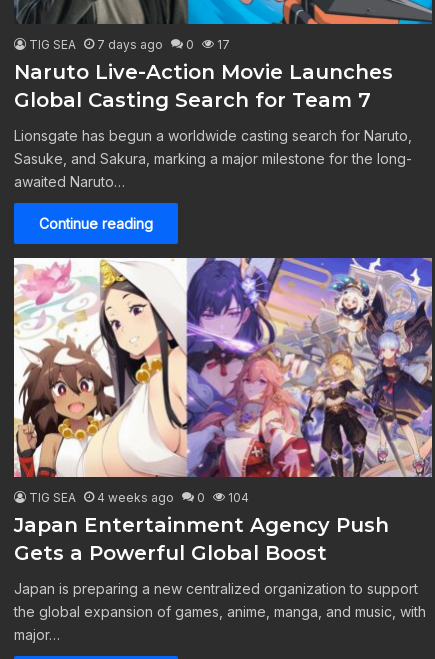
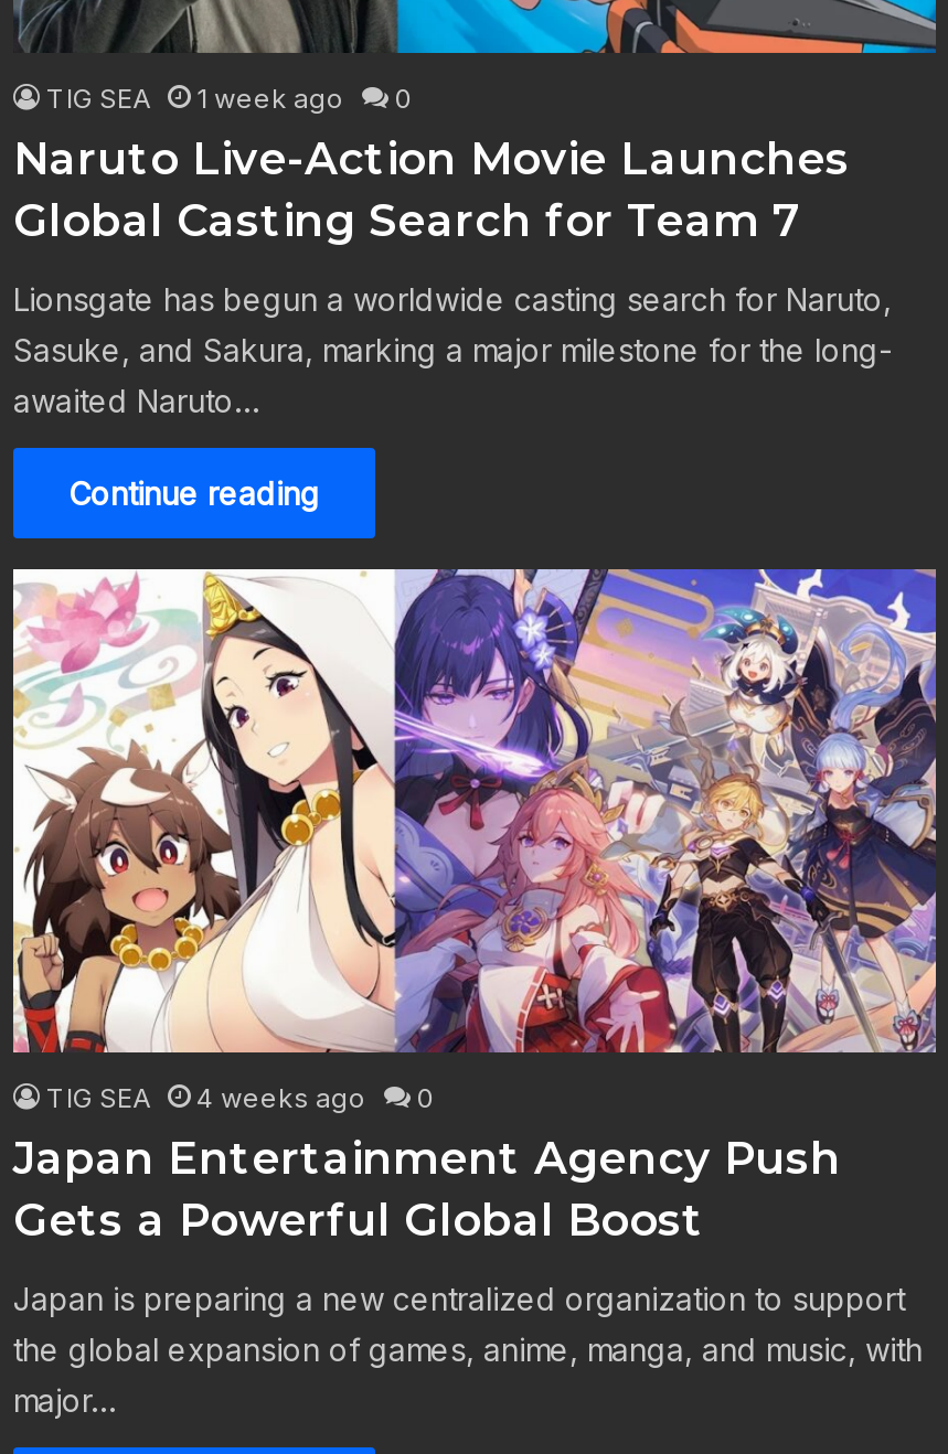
[97,37,163,52] 7 days ago -> [196,81,344,114] 1 week ago
[214,37,230,52] 17 -> none
[225,490,249,505] 104 -> none

